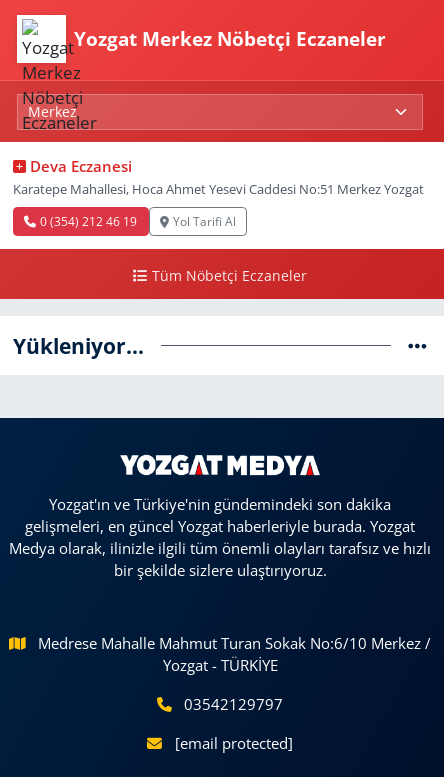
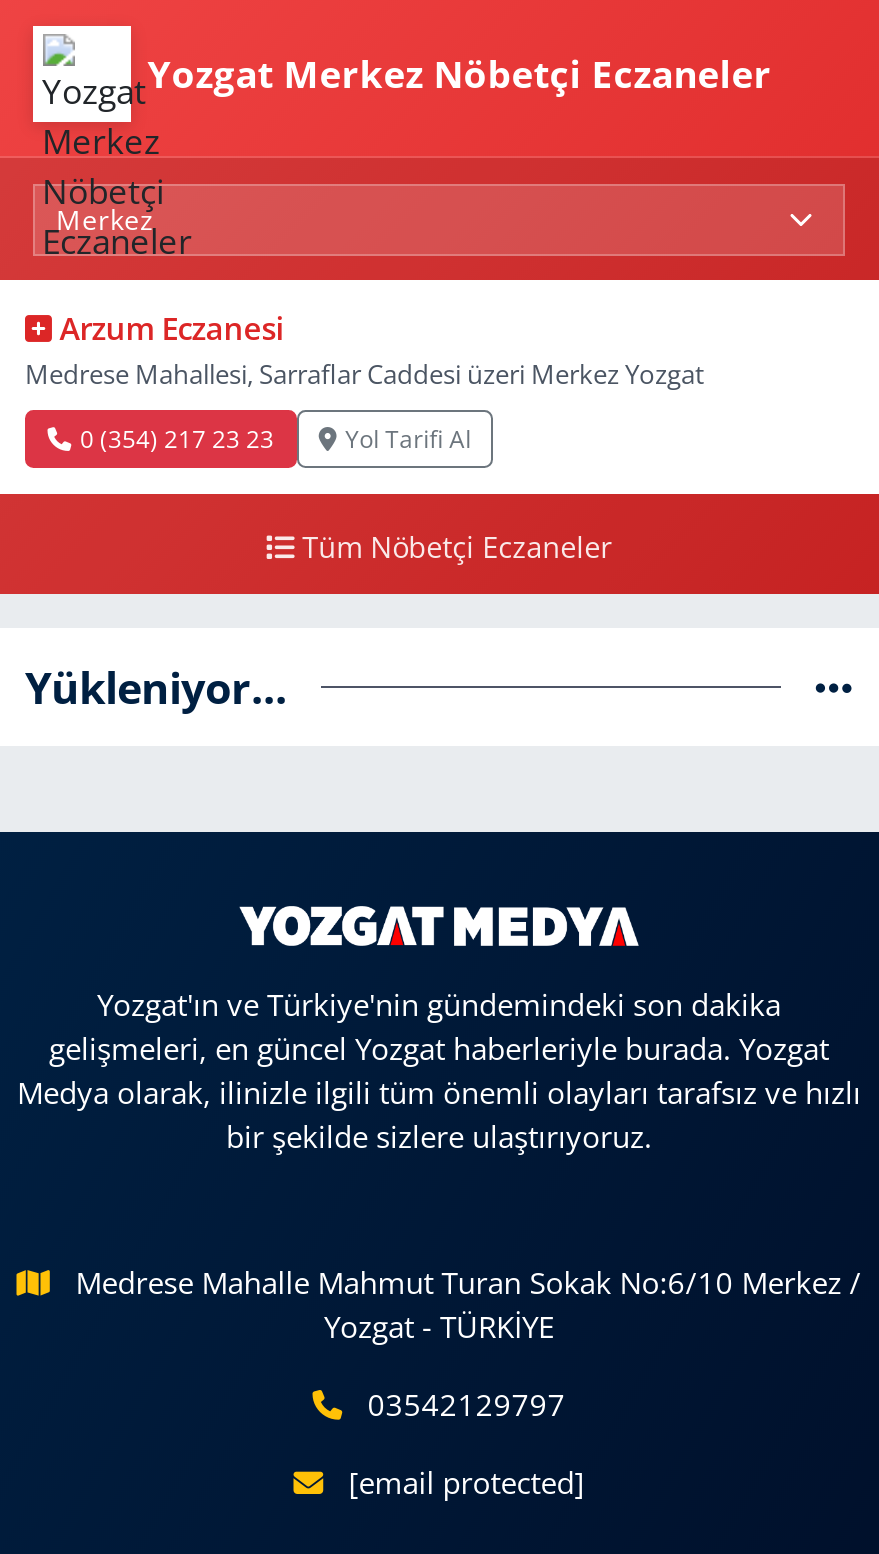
[13,156,424,198] Deva Eczanesi | Karatepe Mahallesi, Hoca Ahmet Yesevi Caddesi No:51 Merkez Yozgat -> [25,308,705,393] Arzum Eczanesi | Medrese Mahallesi, Sarraflar Caddesi üzeri Merkez Yozgat
[40,213,137,229] 0 (354) 212 46 19 -> [80,422,274,454] 0 (354) 217 23 23

